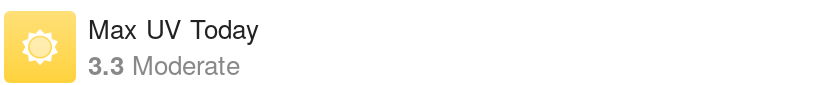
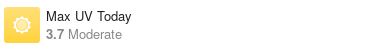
[88,45,240,83] 3.3 Moderate -> [46,24,122,43] 3.7 Moderate

